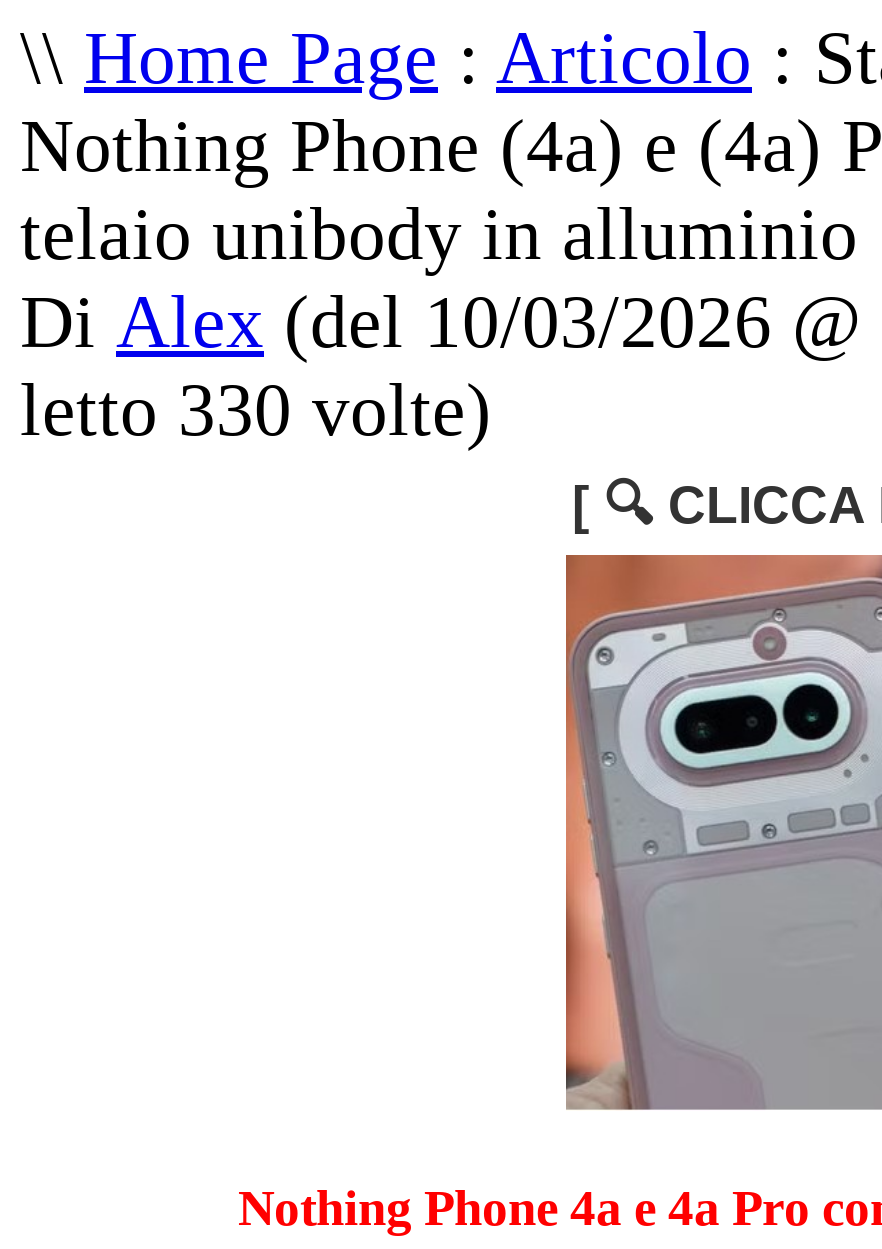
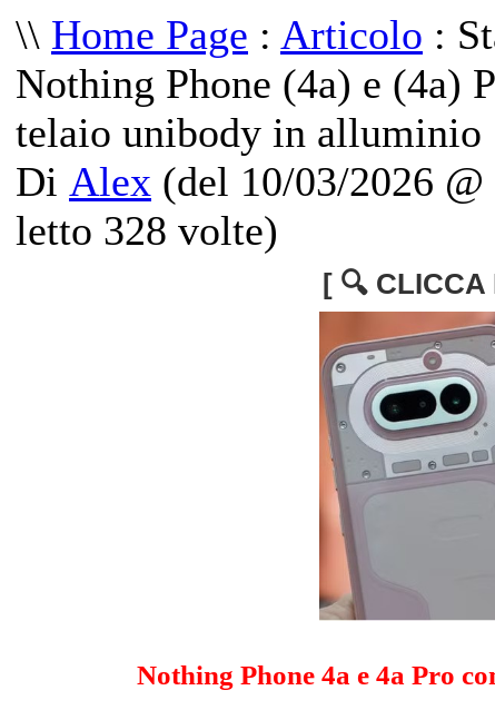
[20,367,492,451] letto 330 volte) -> [16,207,278,254] letto 328 volte)

